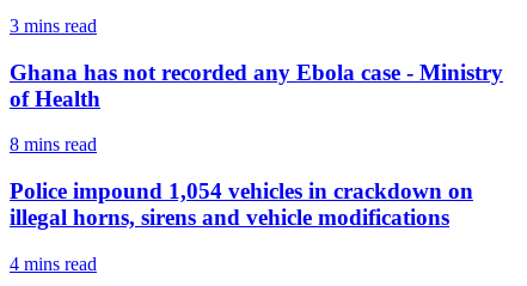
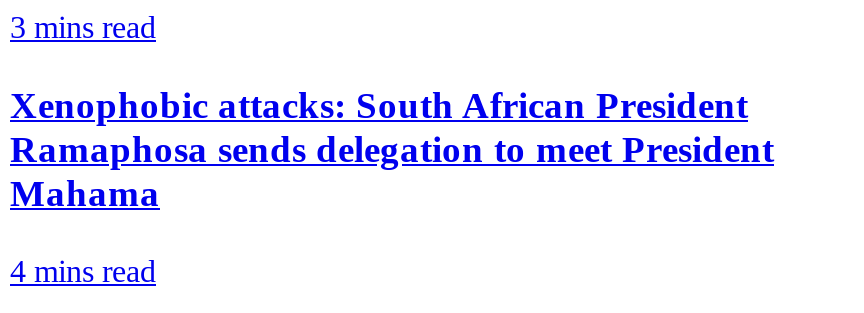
[10,59,503,230] Ghana has not recorded any Ebola case - Ministry | of Health | 8 mins read | Police impound 1,054 vehicles in crackdown on | illegal horns, sirens and vehicle modifications -> [10,84,774,214] Xenophobic attacks: South African President | Ramaphosa sends delegation to meet President | Mahama

